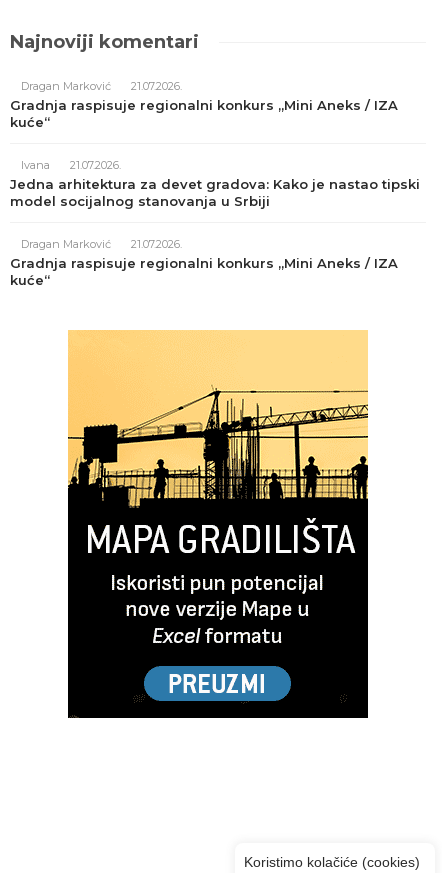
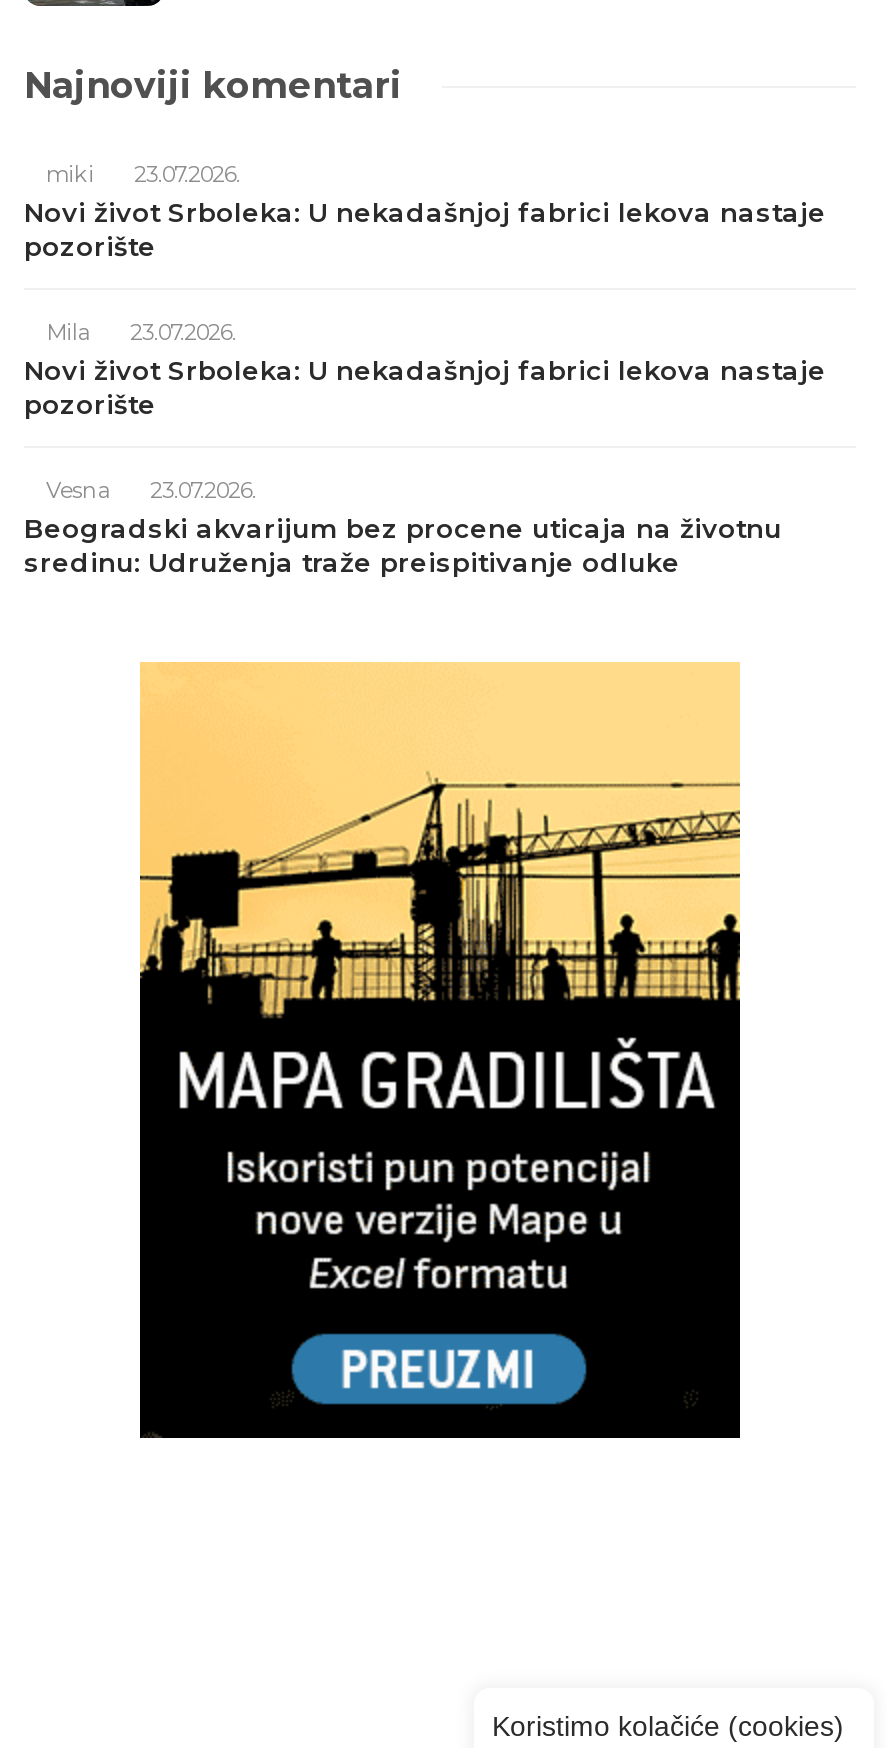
[10,79,398,130] Dragan Marković | 21.07.2026. | Gradnja raspisuje regionalni konkurs „Mini Aneks / IZA | kuće“ -> [24,161,826,263] miki | 23.07.2026. | Novi život Srboleka: U nekadašnjoj fabrici lekova nastaje | pozorište
[10,158,420,209] Ivana | 21.07.2026. | Jedna arhitektura za devet gradova: Kako je nastao tipski | model socijalnog stanovanja u Srbiji -> [24,319,826,421] Mila | 23.07.2026. | Novi život Srboleka: U nekadašnjoj fabrici lekova nastaje | pozorište
[10,237,398,288] Dragan Marković | 21.07.2026. | Gradnja raspisuje regionalni konkurs „Mini Aneks / IZA | kuće“ -> [24,477,782,579] Vesna | 23.07.2026. | Beogradski akvarijum bez procene uticaja na životnu | sredinu: Udruženja traže preispitivanje odluke

